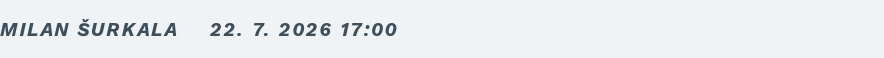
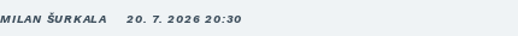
[0,18,398,40] MILAN ŠURKALA 22. 7. 2026 17:00 -> [0,12,242,25] MILAN ŠURKALA 20. 7. 2026 20:30

